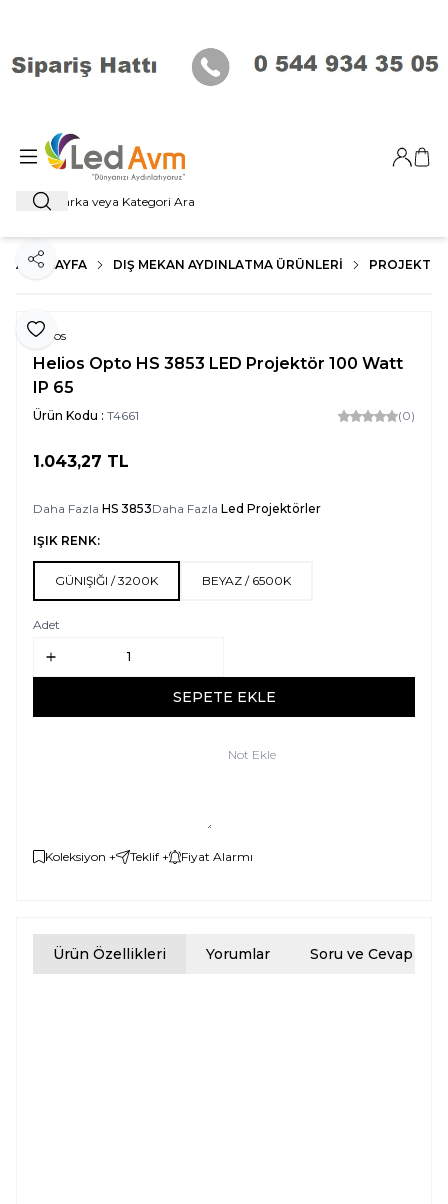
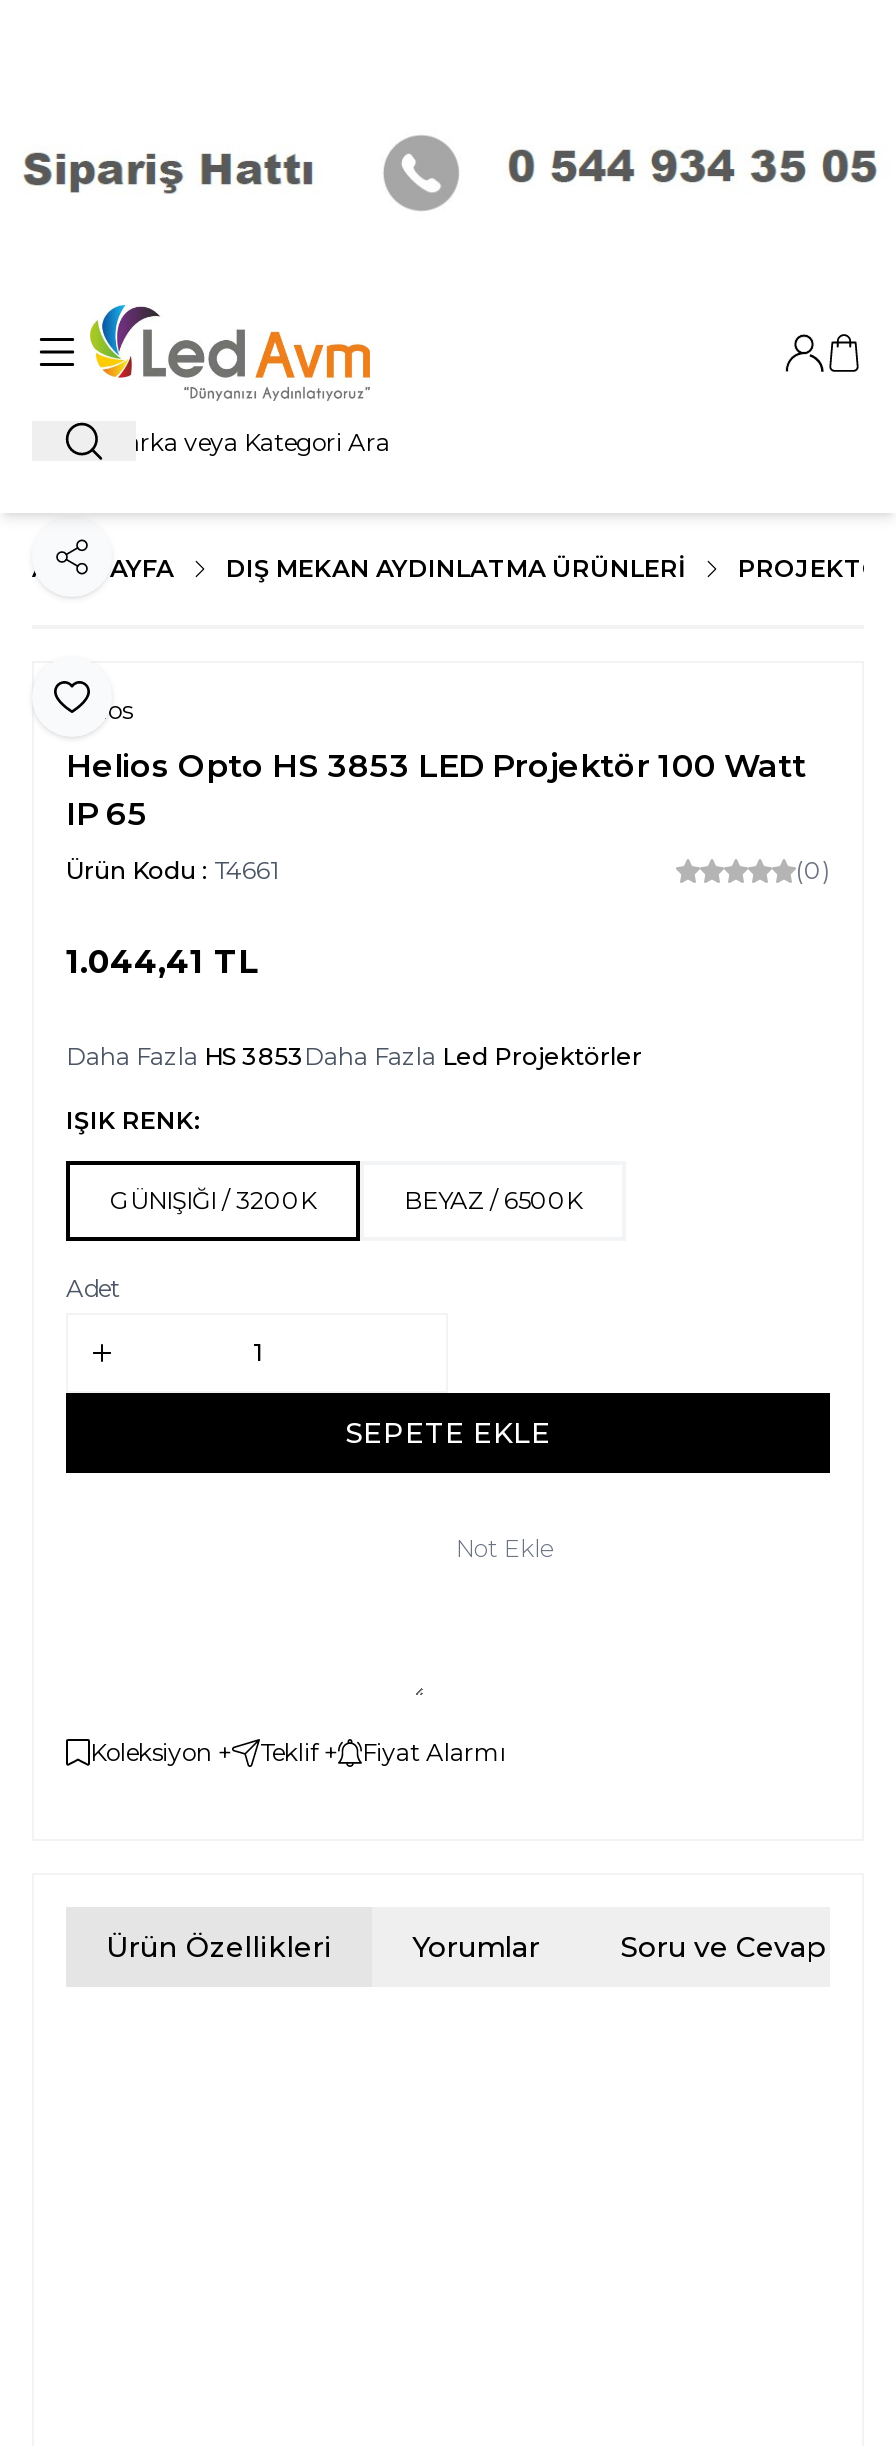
[33,452,129,471] 1.043,27 TL -> [66,943,258,981] 1.044,41 TL

